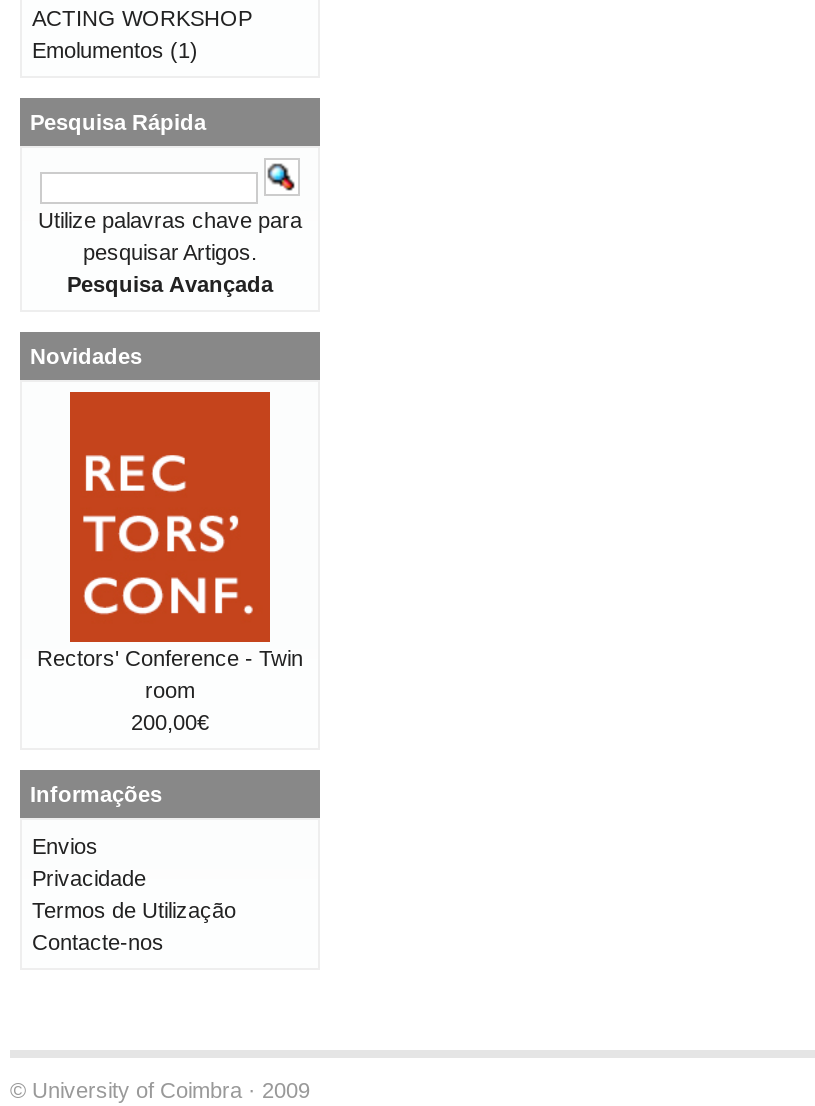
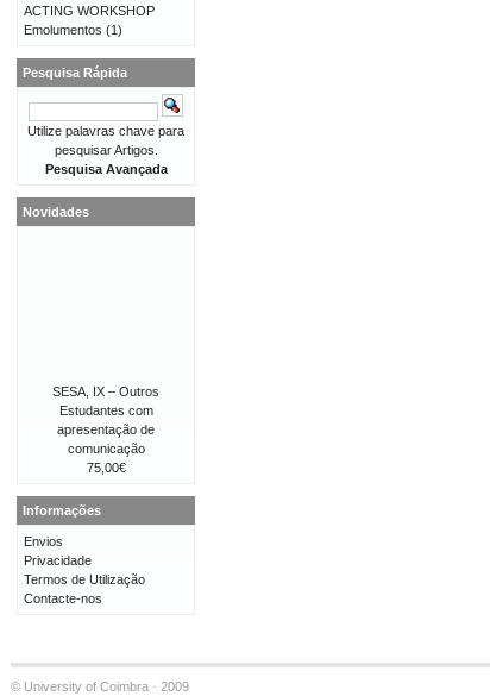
[68,390,272,568] [image] -> none
[37,646,303,734] Rectors' Conference - Twin | room | 200,00€ -> [52,384,159,475] SESA, IX – Outros | Estudantes com | apresentação de | comunicação | 75,00€

